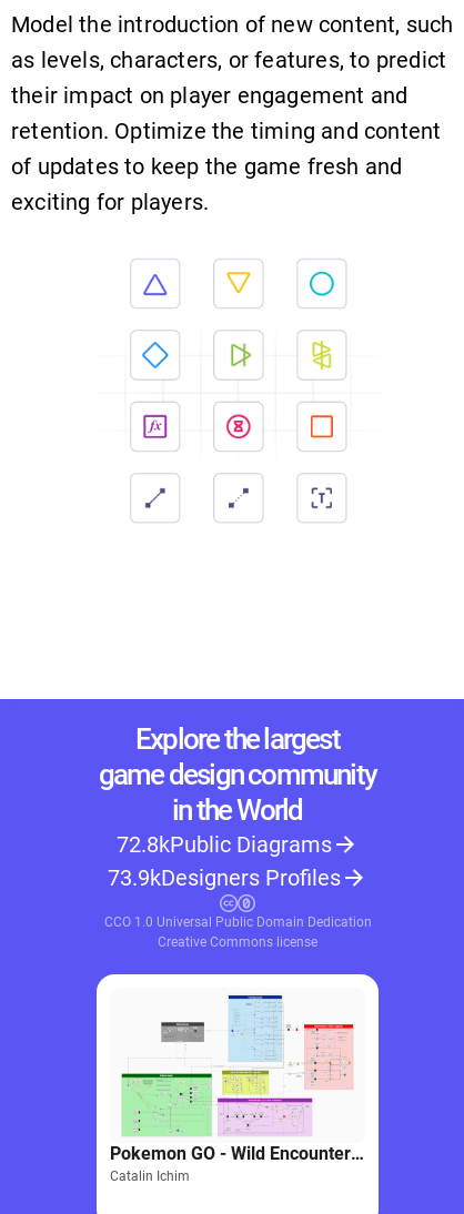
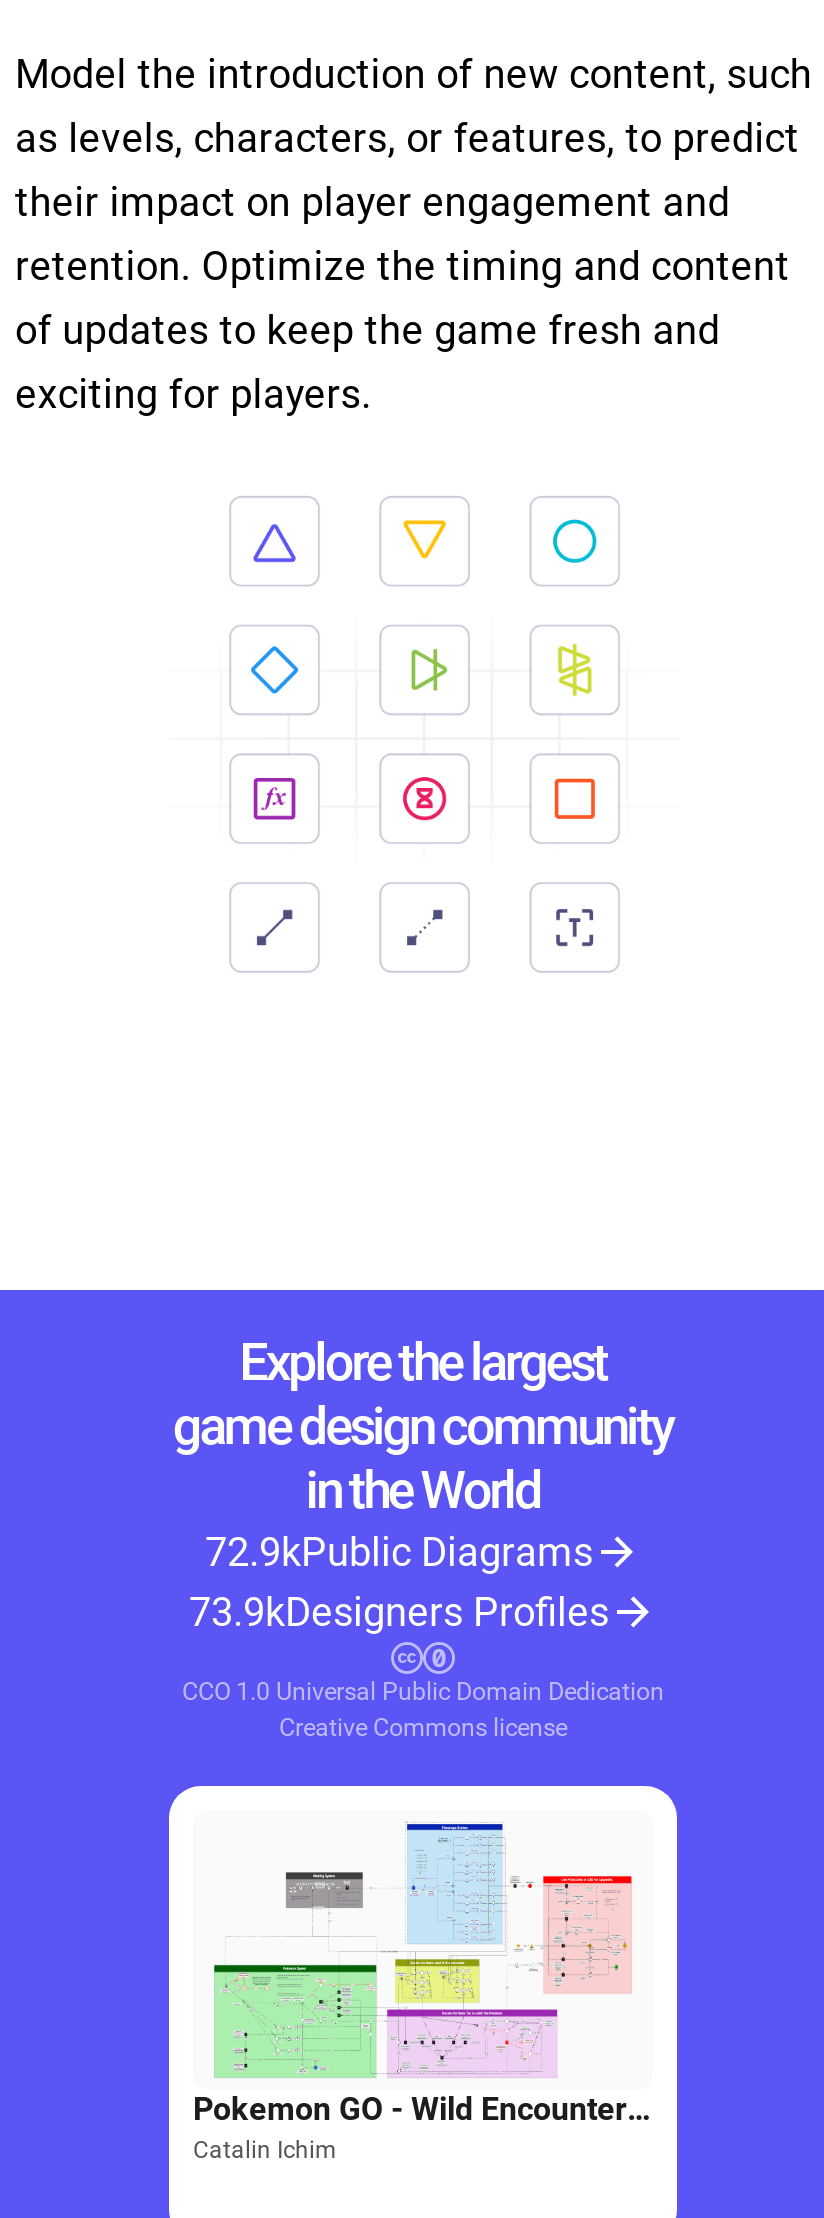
[117,831,332,857] 72.8kPublic Diagrams -> [205,1527,593,1575] 72.9kPublic Diagrams

